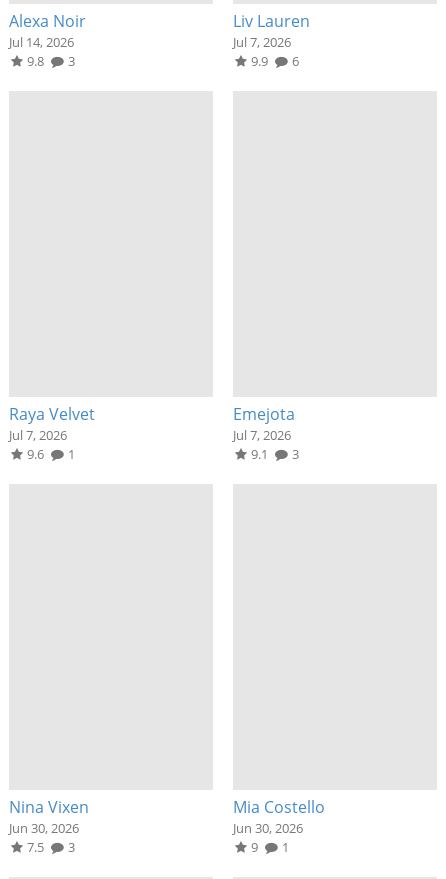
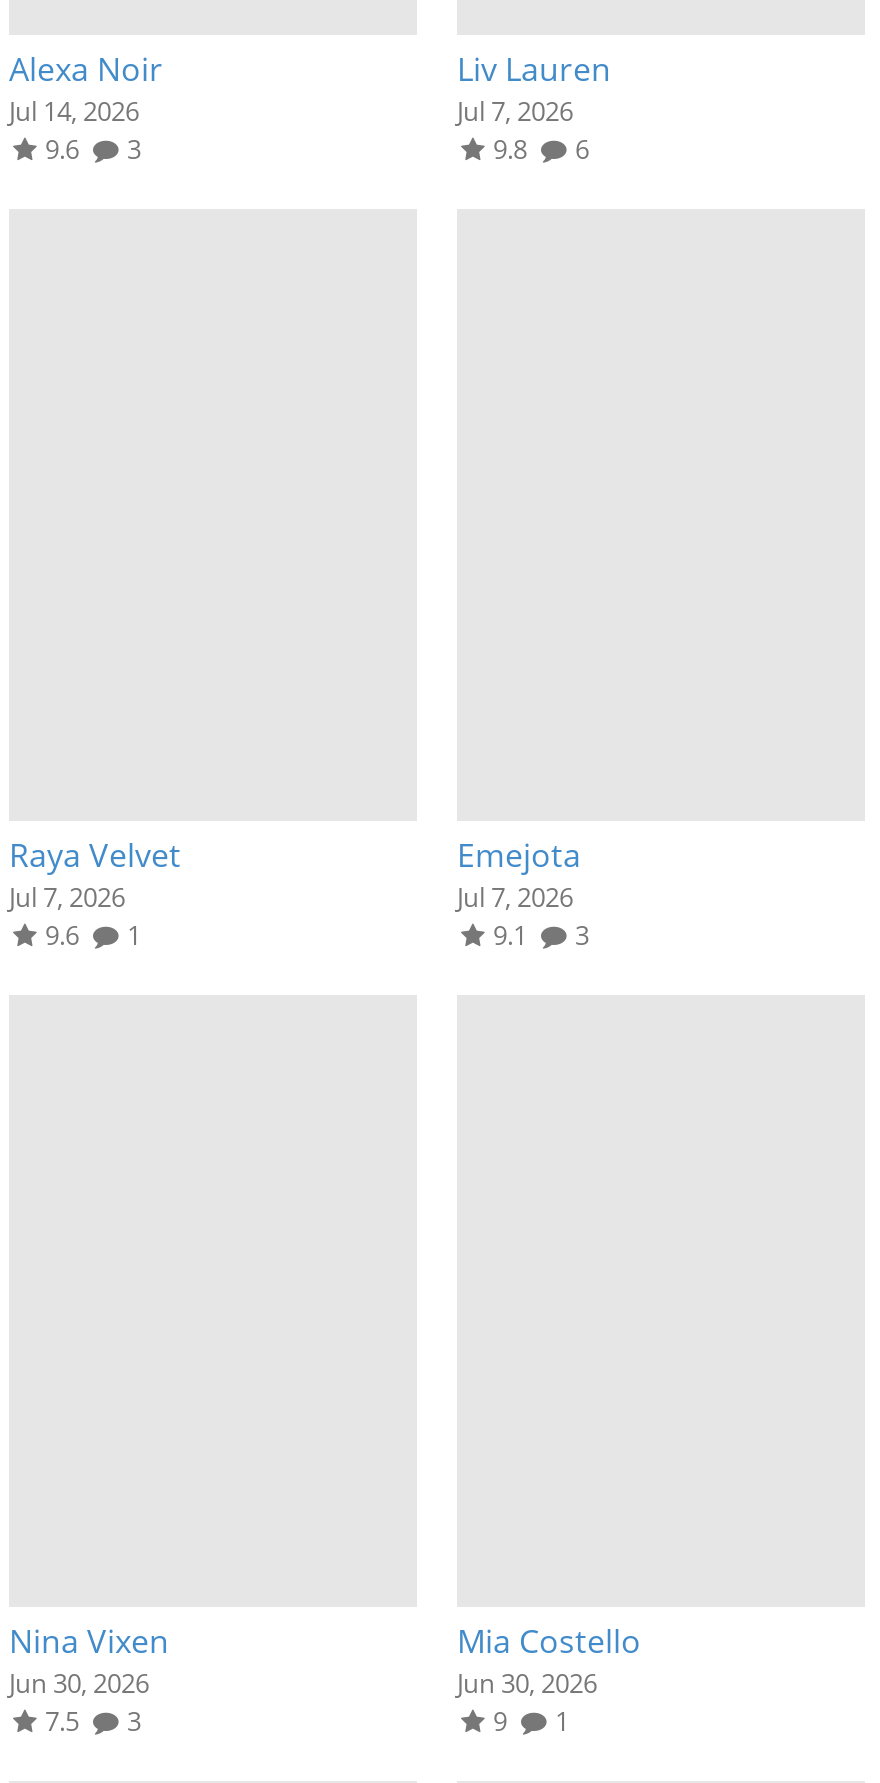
[27,52,75,70] 9.8 3 -> [45,130,141,166] 9.6 3
[251,52,299,70] 9.9 6 -> [493,130,589,166] 9.8 6

